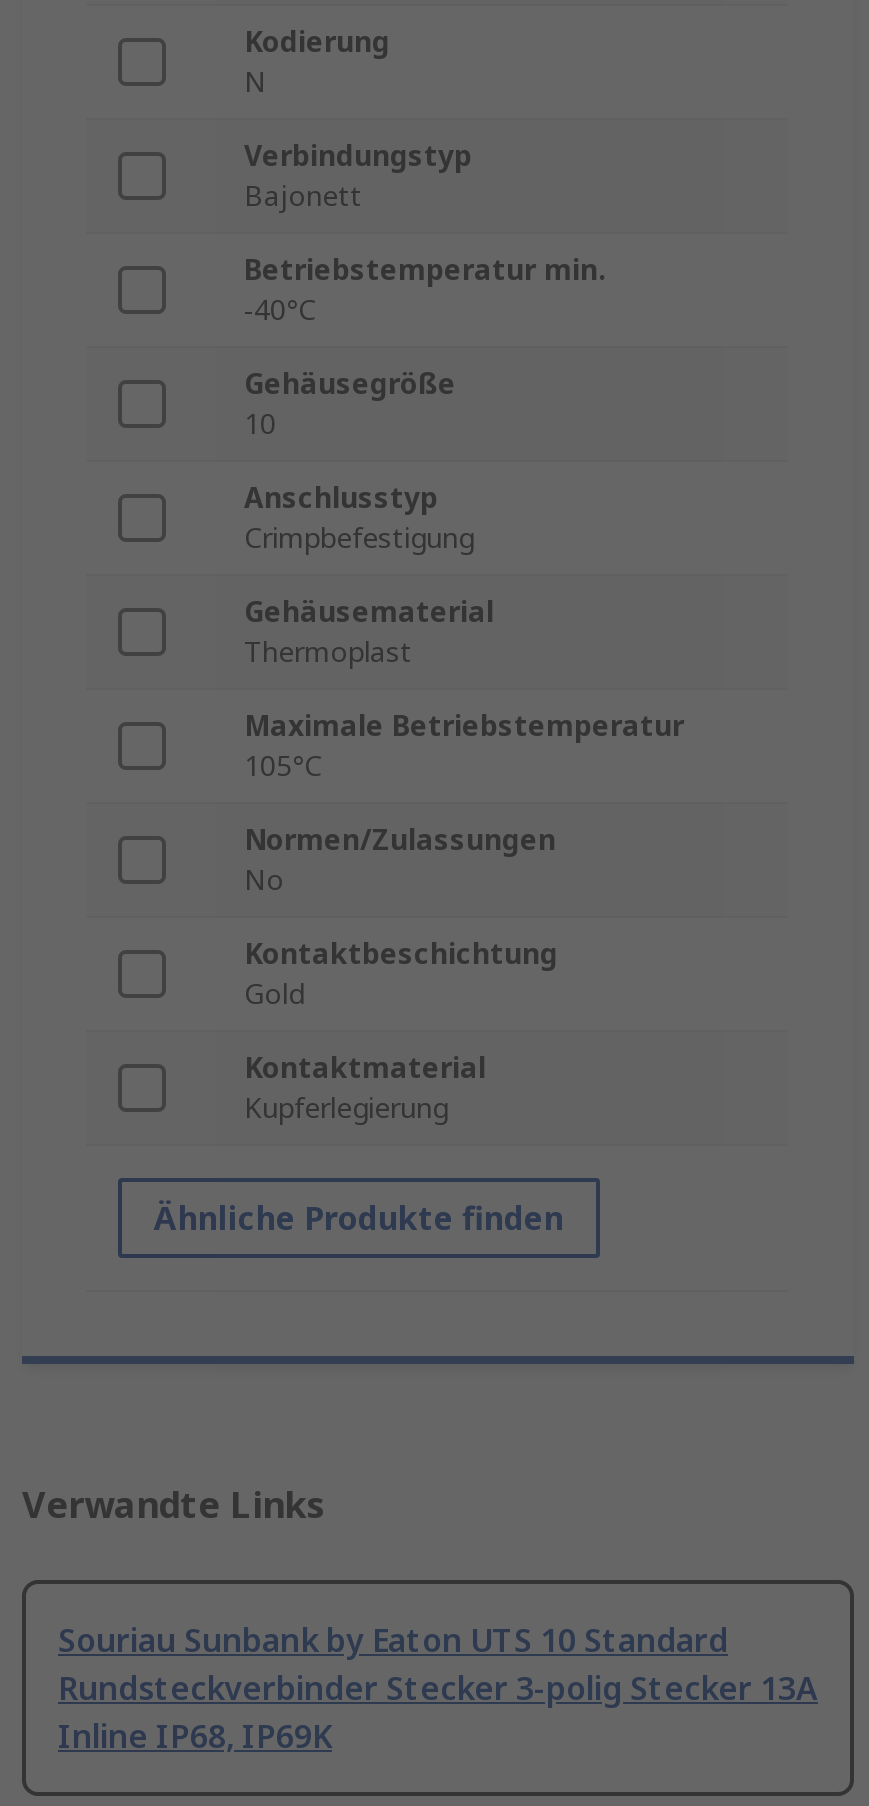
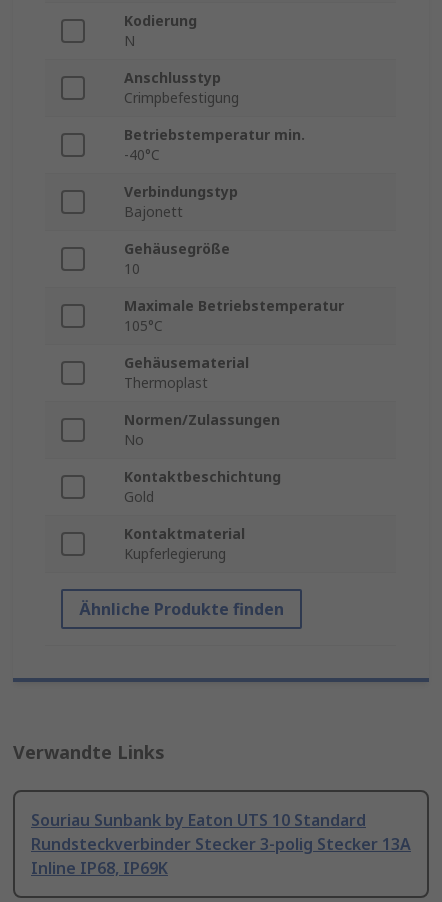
moved [244,137,606,443] -> [124,125,305,278]: Betriebstemperatur min. | -40°C | Verbindungstyp | Bajonett | Gehäusegröße | 10
moved [244,479,474,557] -> [124,68,239,107]: Anschlusstyp | Crimpbefestigung
moved [244,593,494,671] -> [124,353,249,392]: Gehäusematerial | Thermoplast
moved [244,707,684,785] -> [124,296,344,335]: Maximale Betriebstemperatur | 105°C

